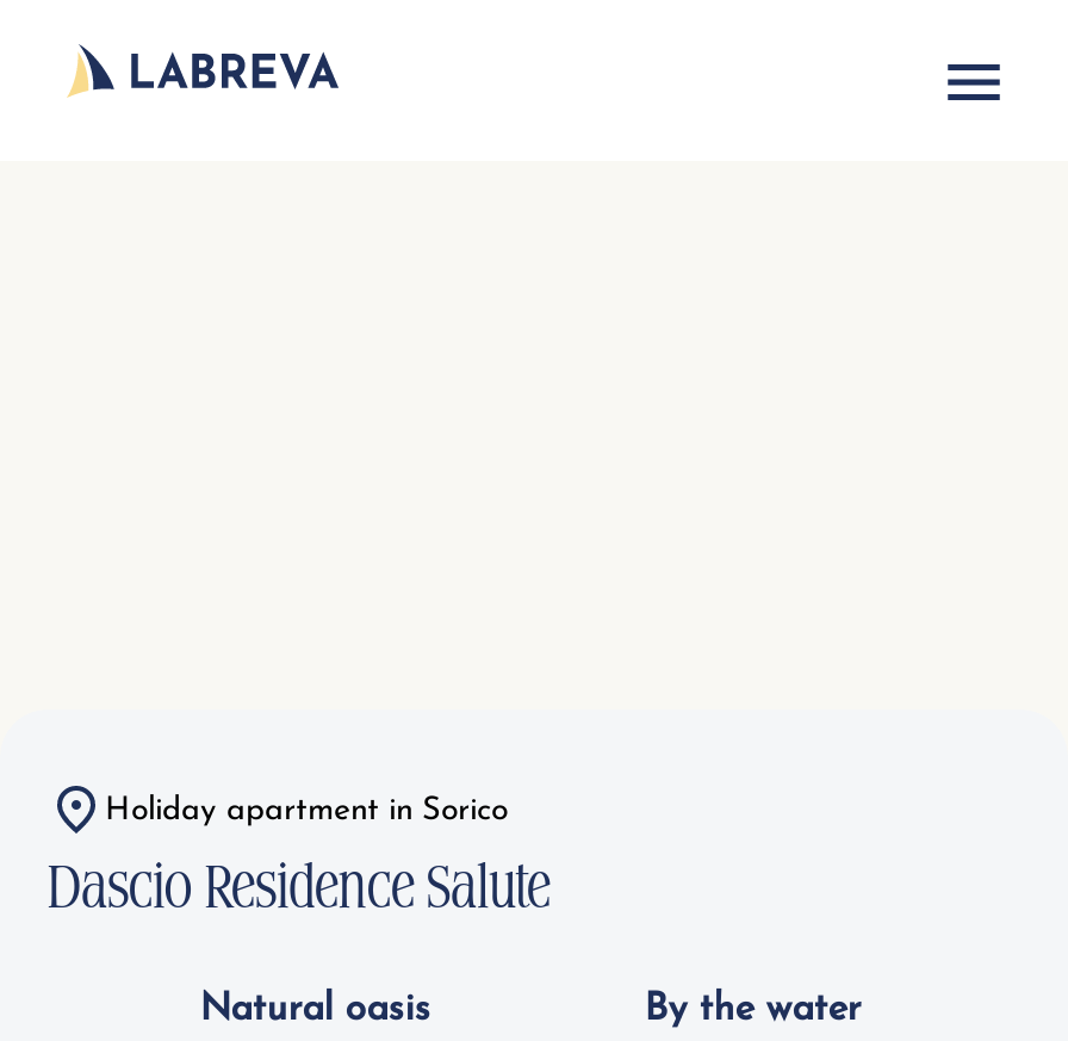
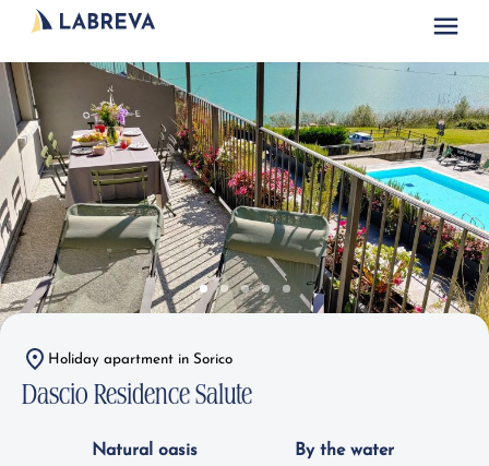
none -> [3,61,486,332] [image]

